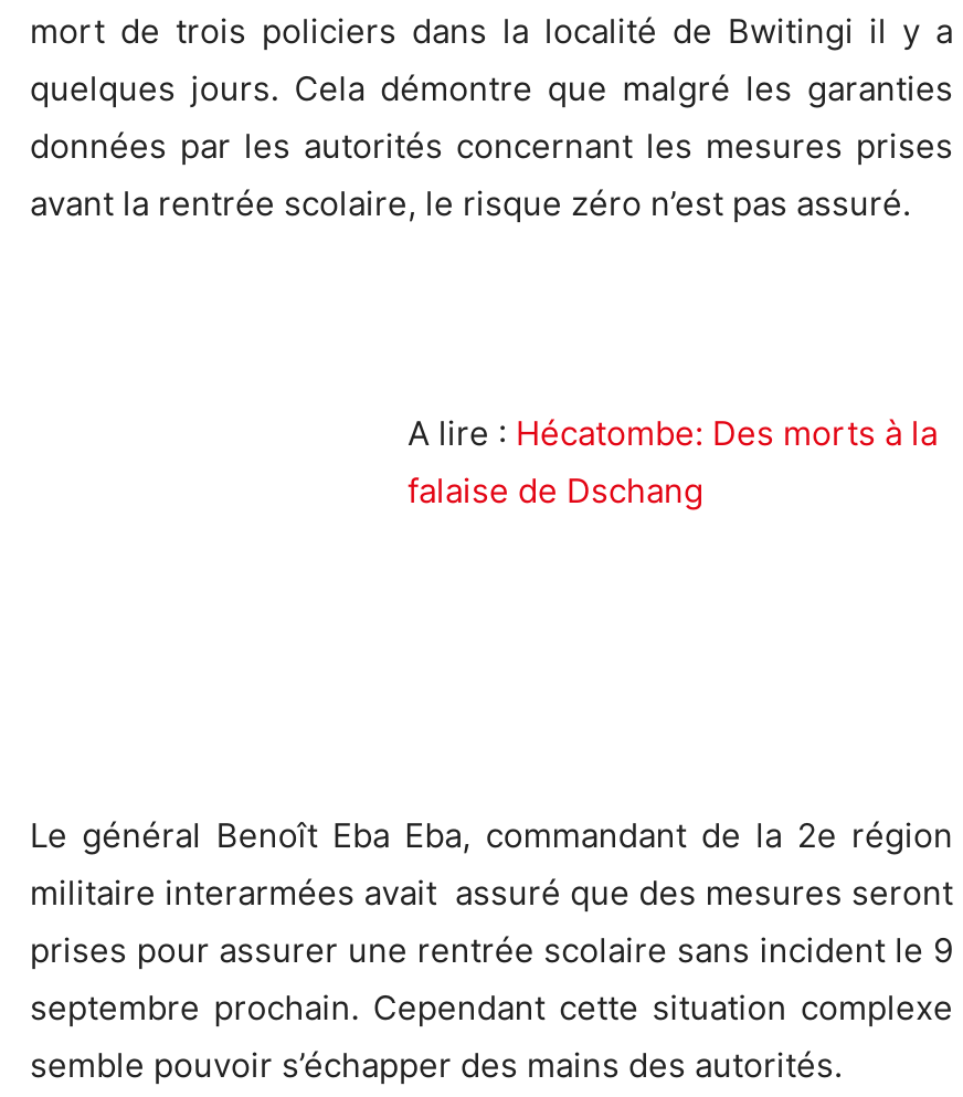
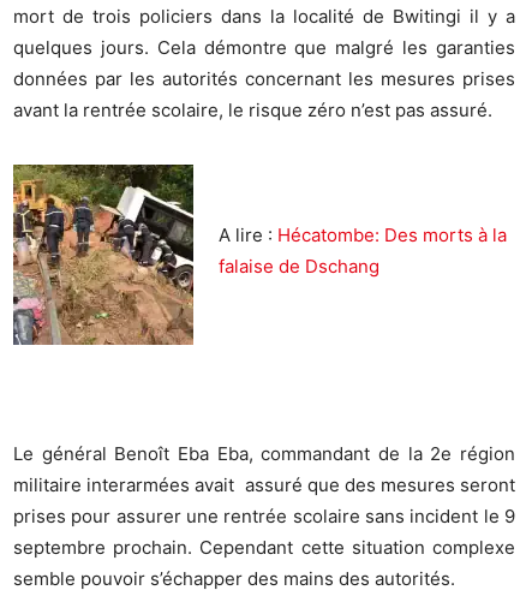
none -> [12,163,195,346] [image]

